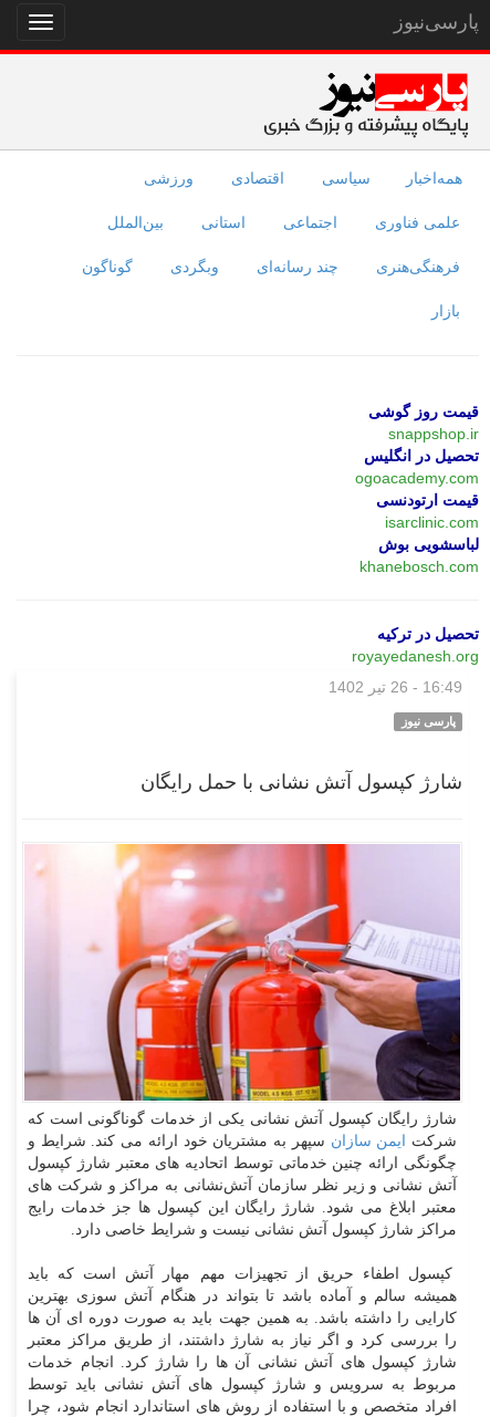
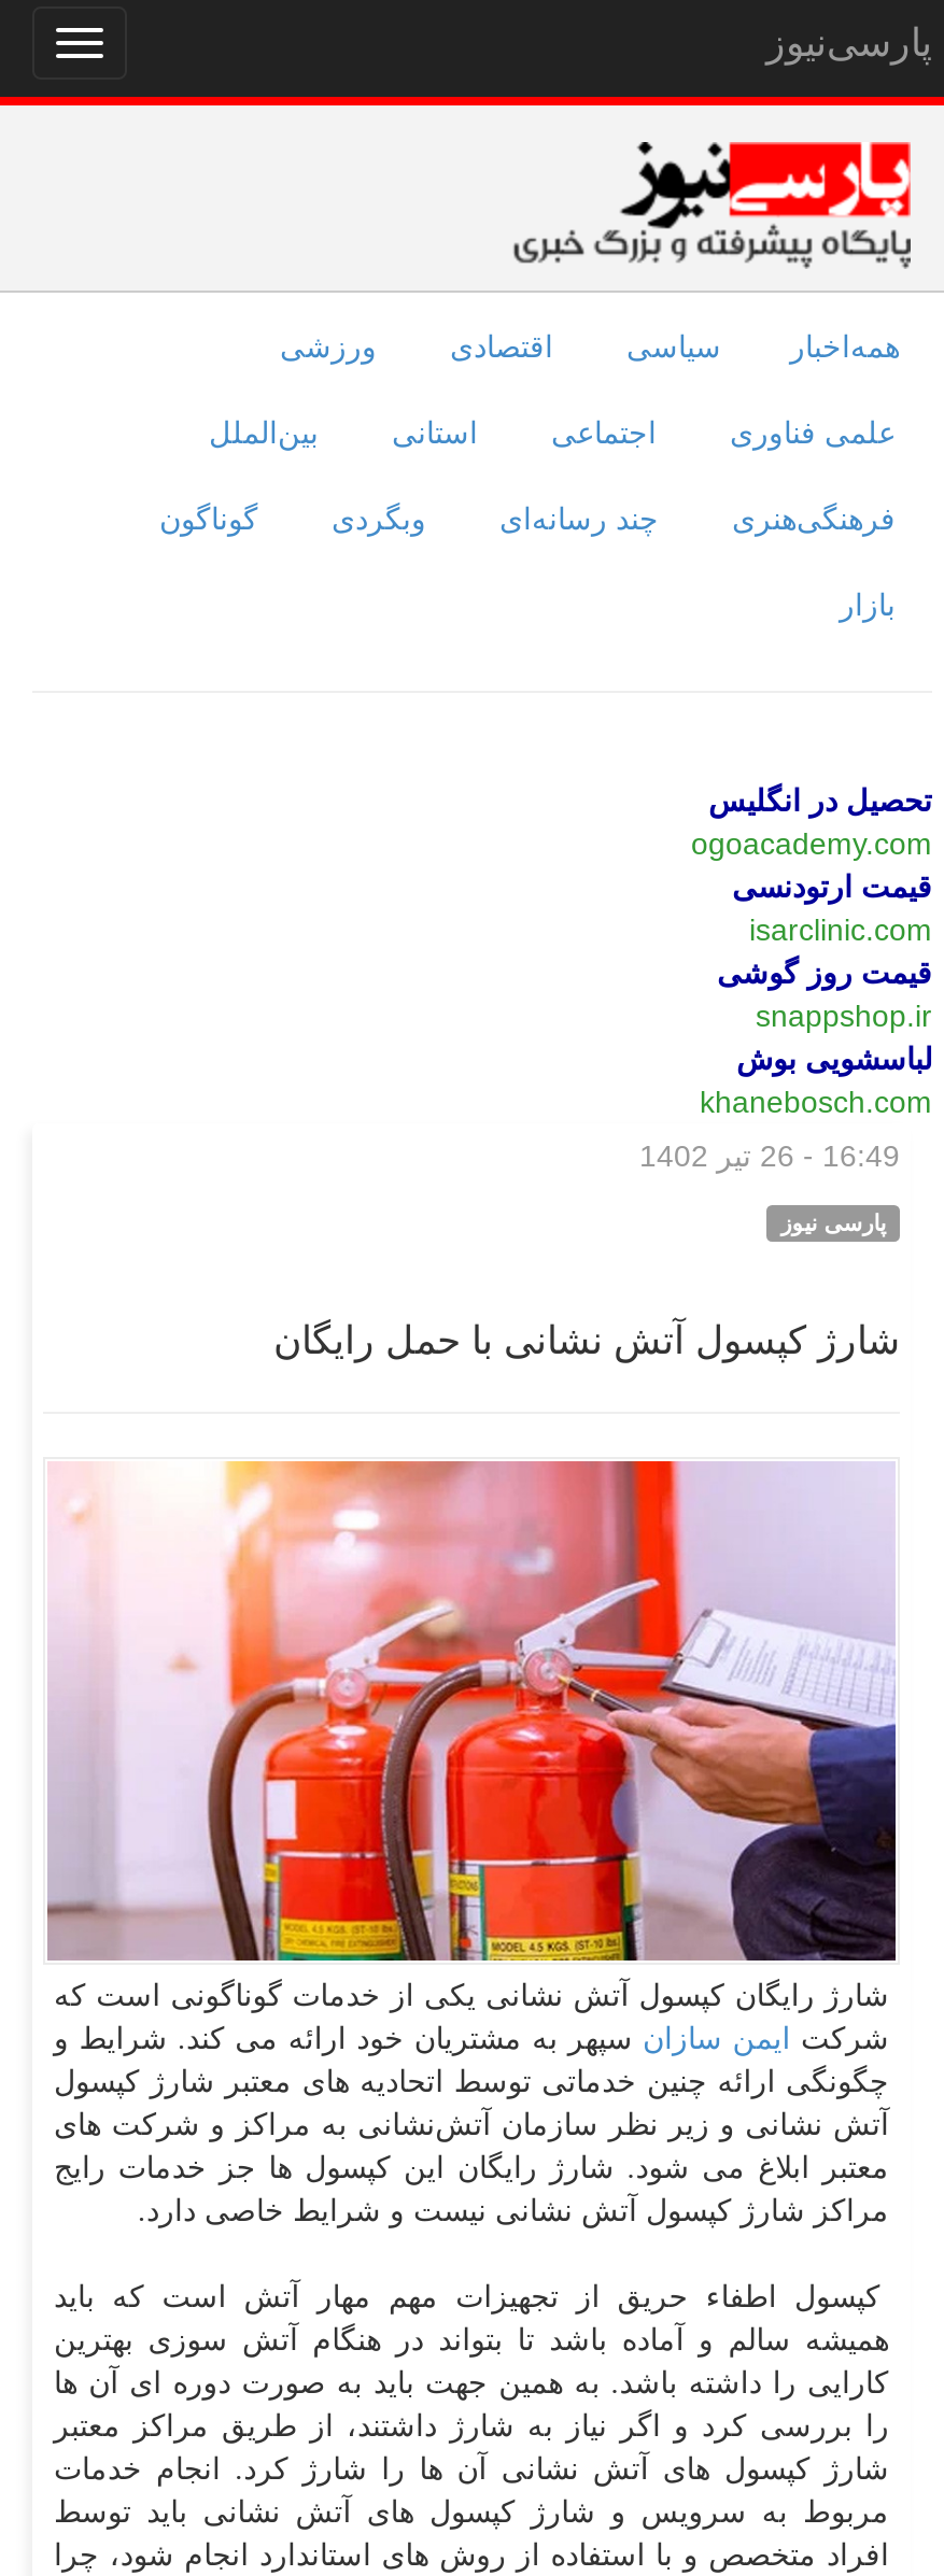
moved [368,403,479,442] -> [717,956,932,1033]: قیمت روز گوشی | snappshop.ir
[352,625,479,665] تحصیل در ترکیه | royayedanesh.org -> none

